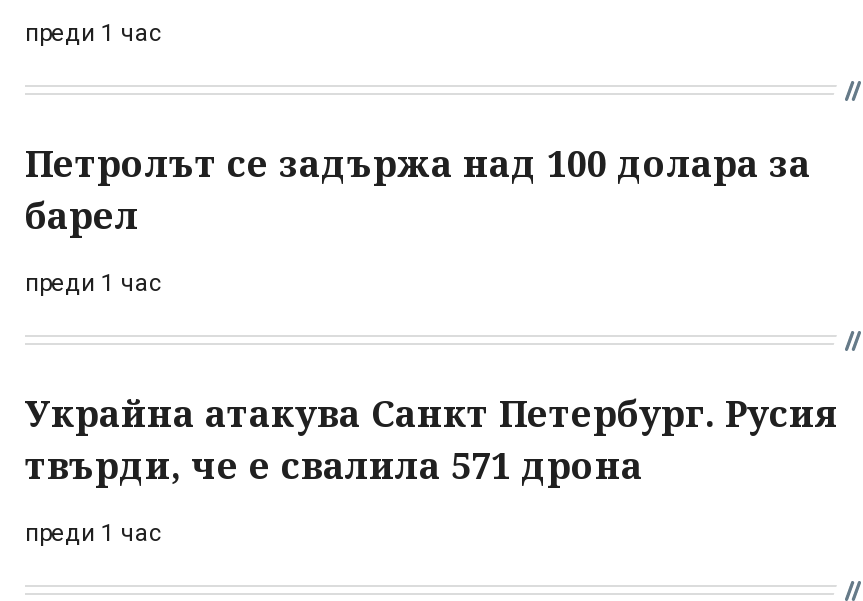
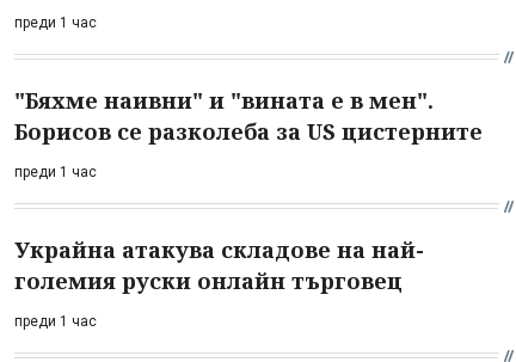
[25,138,811,238] Петролът се задържа над 100 долара за | барел -> [14,86,483,145] "Бяхме наивни" и "вината е в мен". | Борисов се разколеба за US цистерните
[25,388,837,488] Украйна атакува Санкт Петербург. Русия | твърди, че е свалила 571 дрона -> [14,235,424,295] Украйна атакува складове на най- | големия руски онлайн търговец

